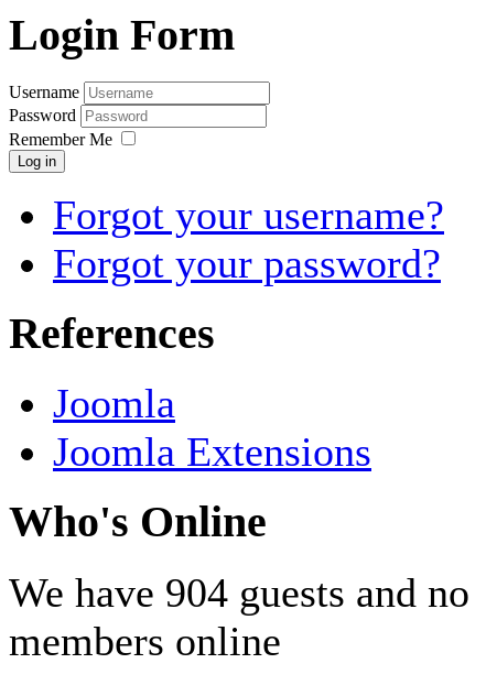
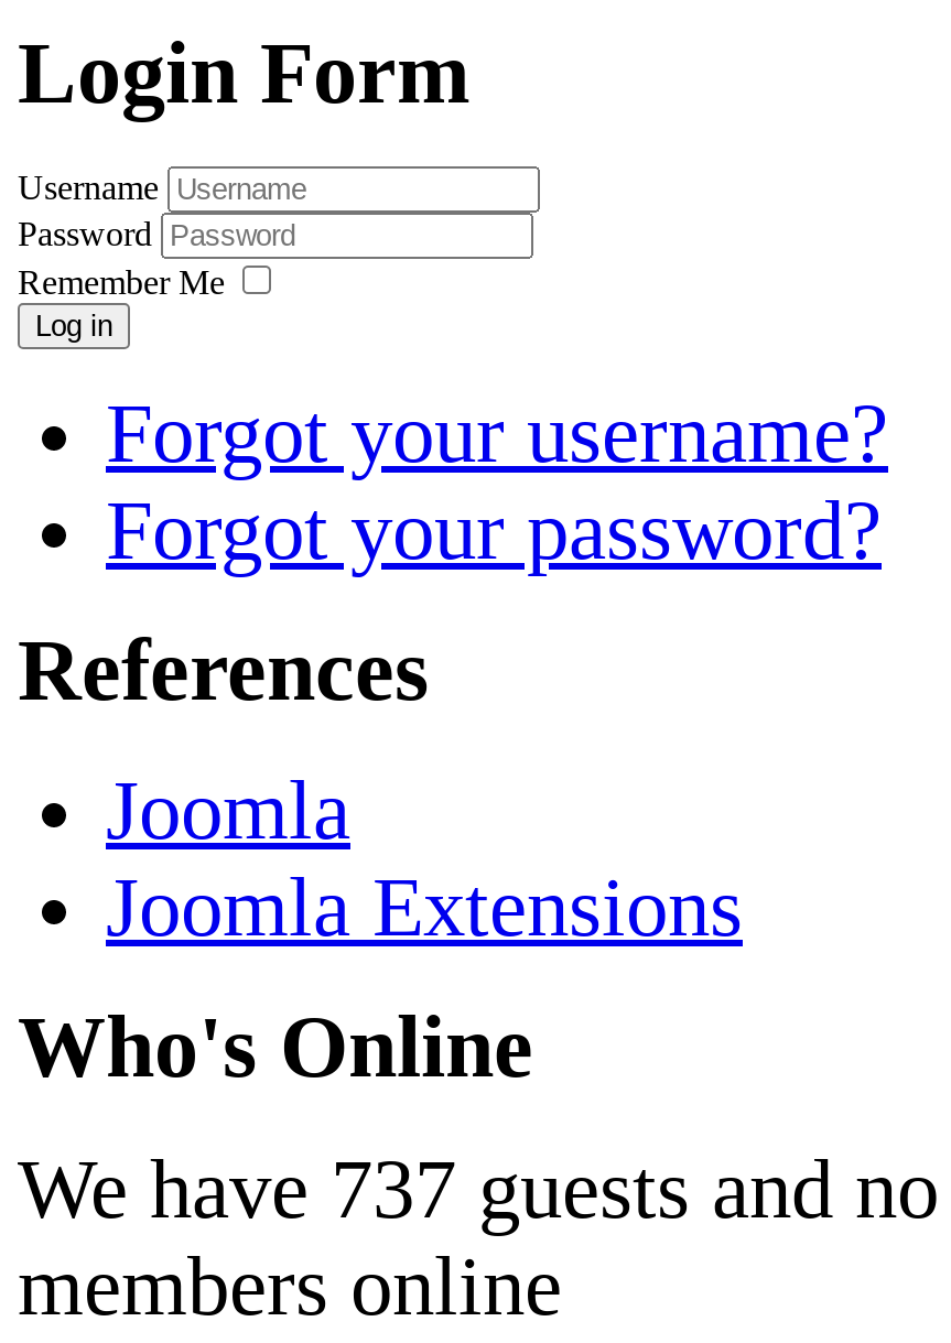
[9,569,469,615] We have 904 guests and no -> [18,1142,939,1235] We have 737 guests and no

